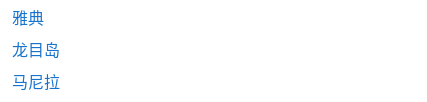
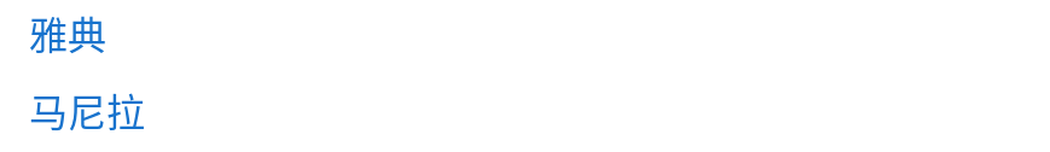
[12,41,60,60] 龙目岛 -> none

